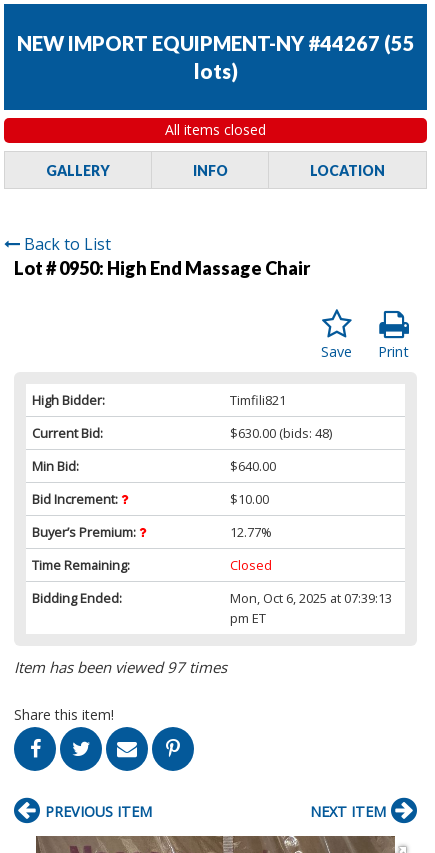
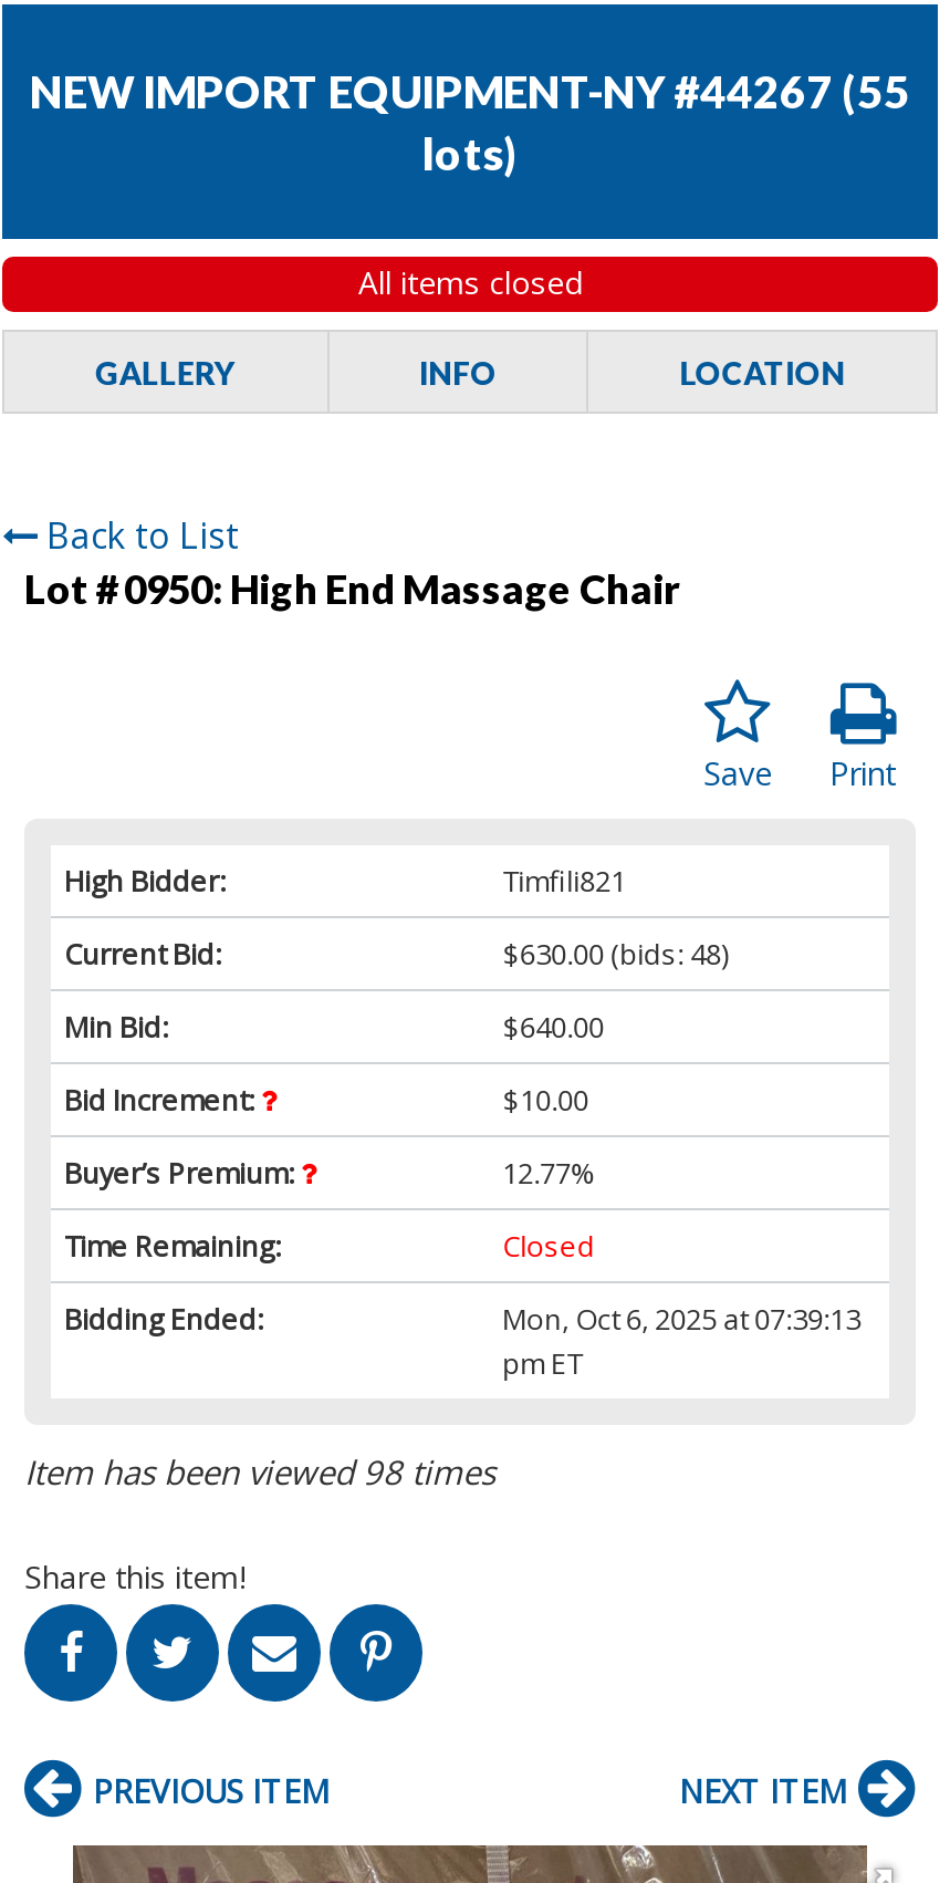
[14,657,227,677] Item has been viewed 97 times -> [24,1449,495,1493] Item has been viewed 98 times

